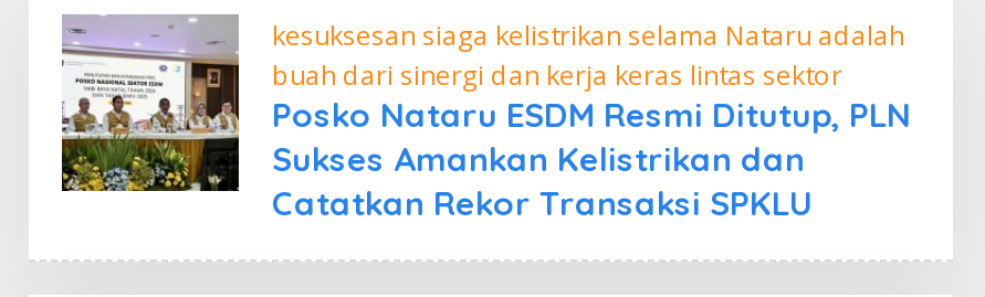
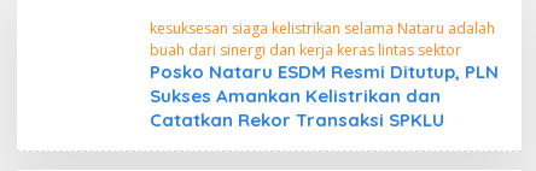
[60,14,241,193] [image] -> none

